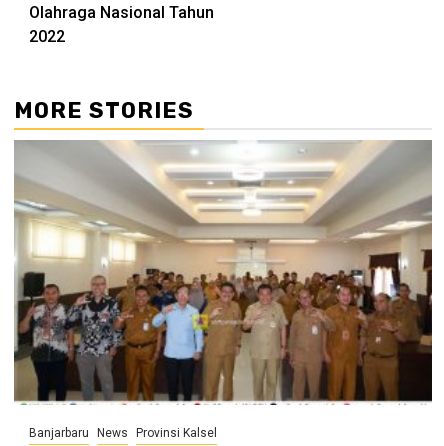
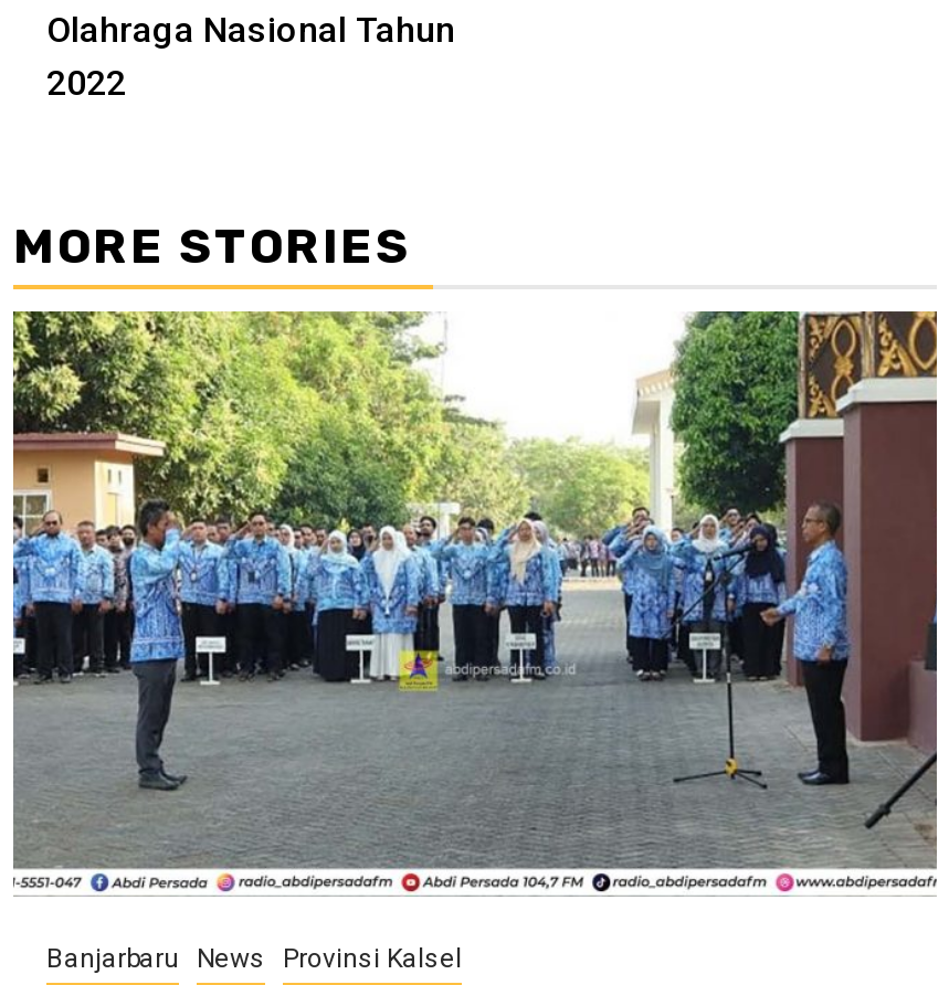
[13,140,433,406] [image] -> [11,309,939,894] [image]

